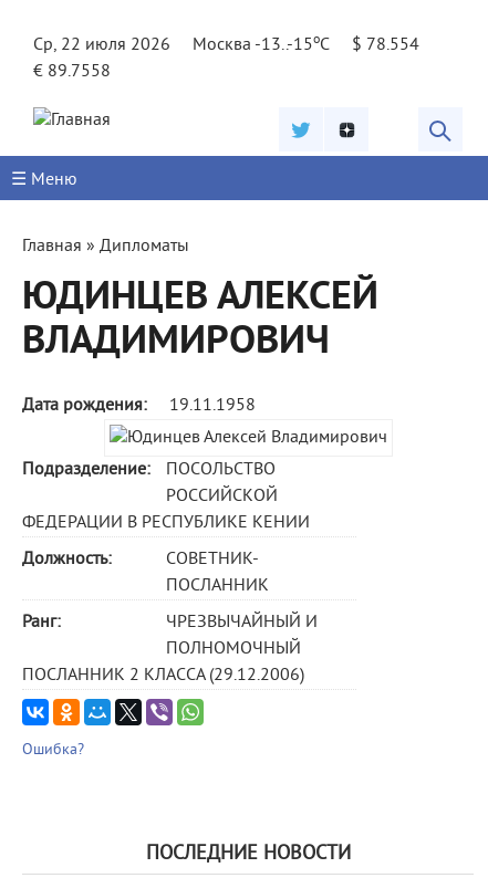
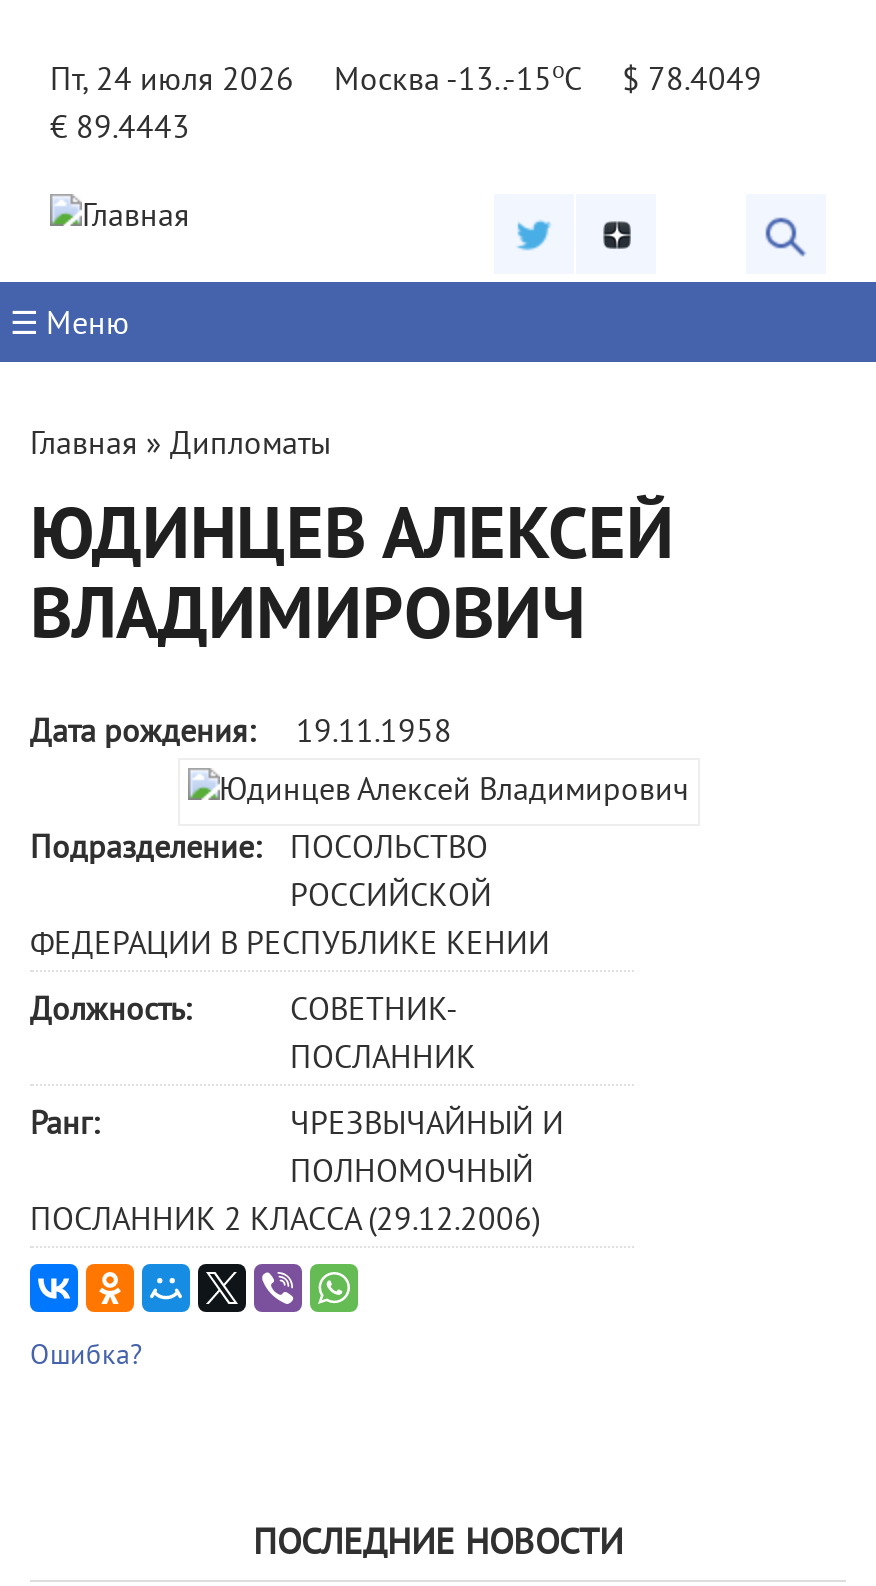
[33,34,170,56] Ср, 22 июля 2026 -> [50,62,294,102] Пт, 24 июля 2026
[352,34,419,56] $ 78.554 -> [622,62,762,102] $ 78.4049
[33,61,111,83] € 89.7558 -> [50,110,190,150] € 89.4443

